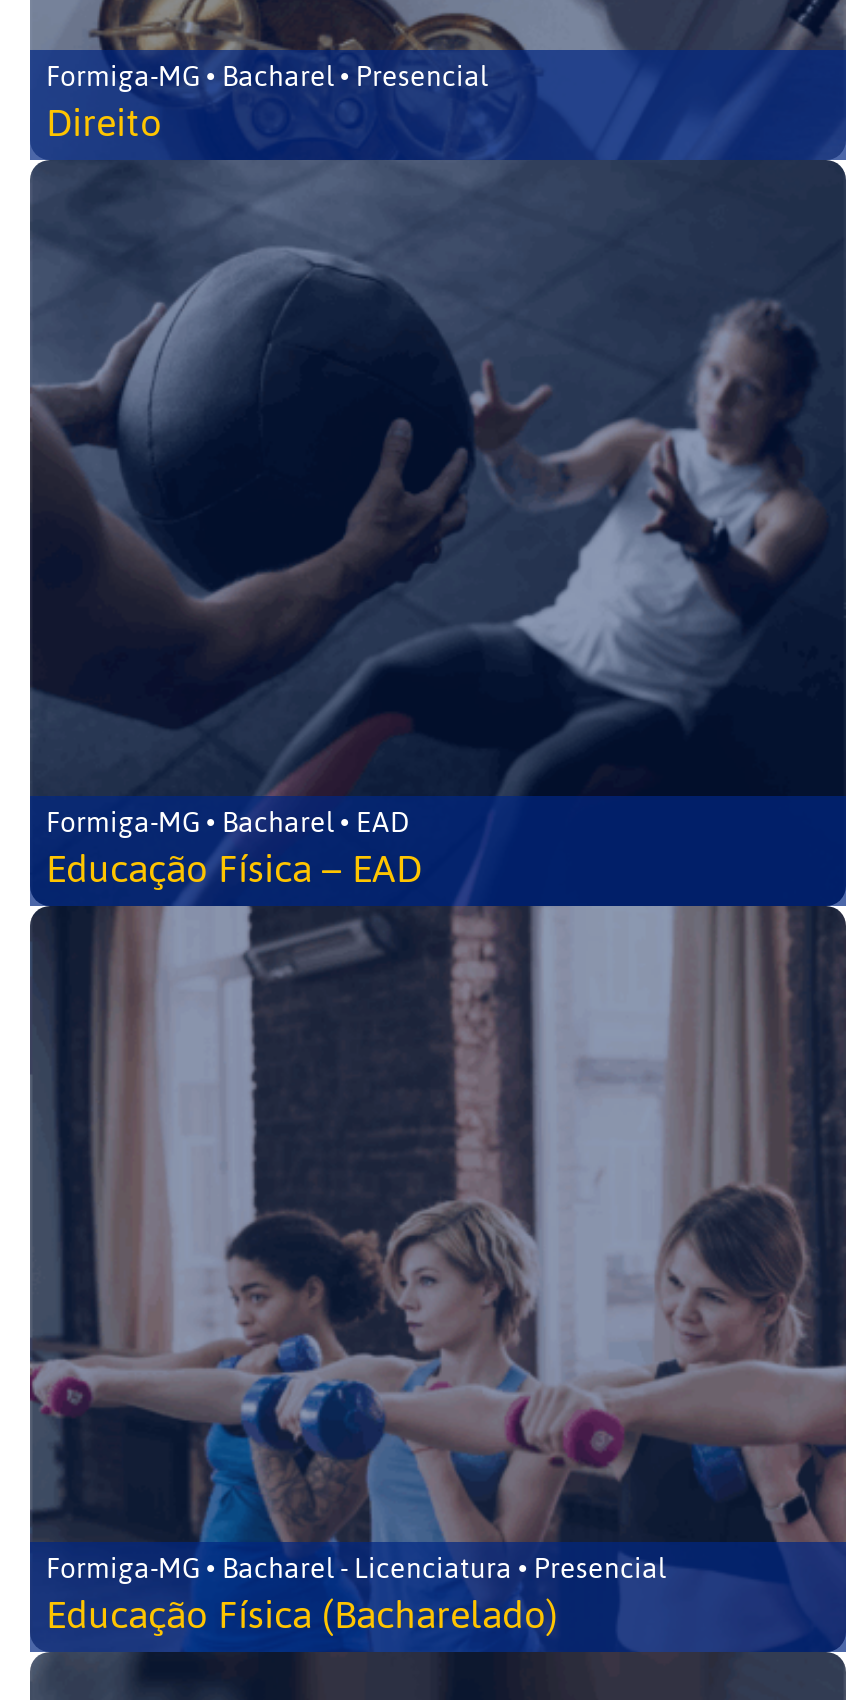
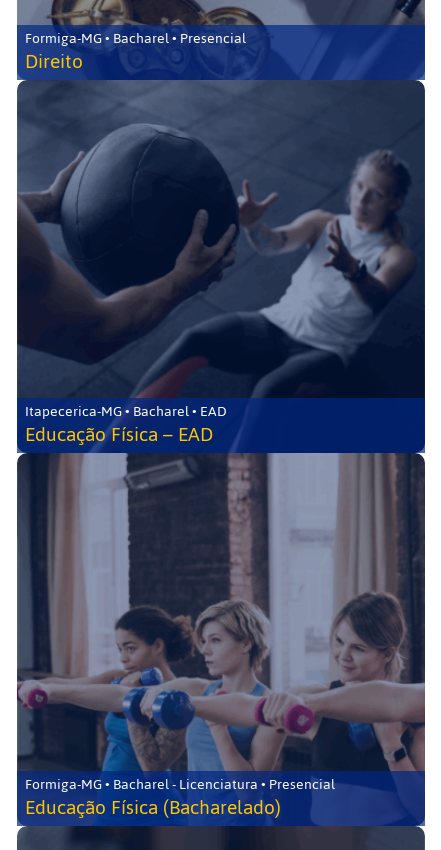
[46,796,410,850] Formiga-MG • Bacharel • EAD -> [25,398,227,425] Itapecerica-MG • Bacharel • EAD

